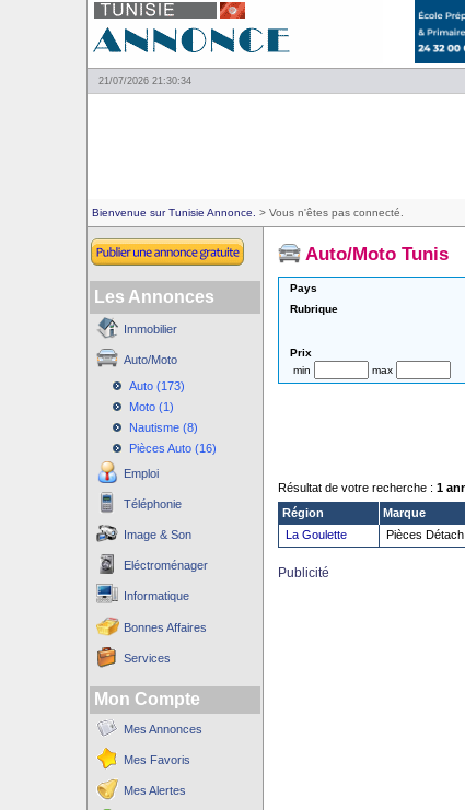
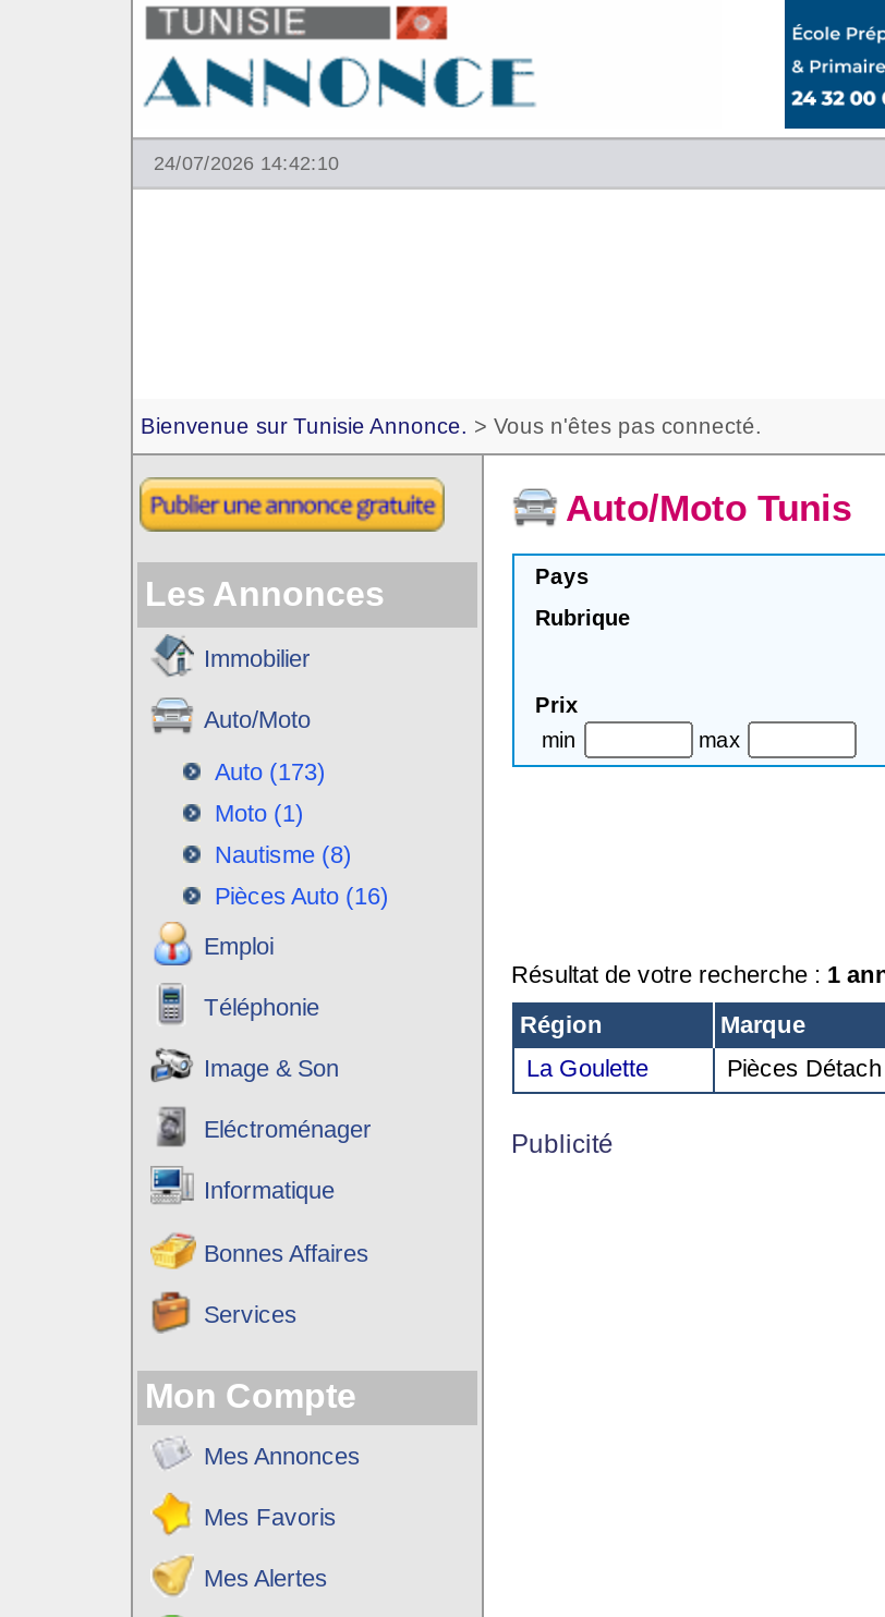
[98,75,191,86] 21/07/2026 21:30:34 -> [154,153,339,174] 24/07/2026 14:42:10

